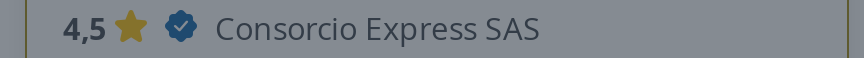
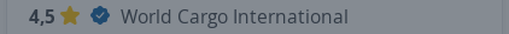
[207,6,541,50] Consorcio Express SAS -> [116,4,349,29] World Cargo International

